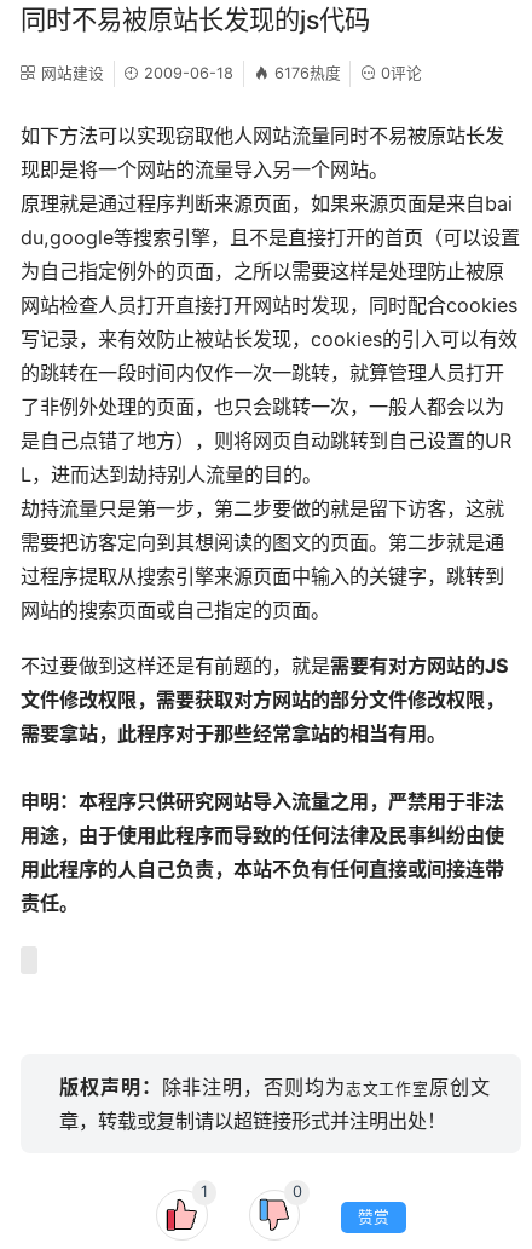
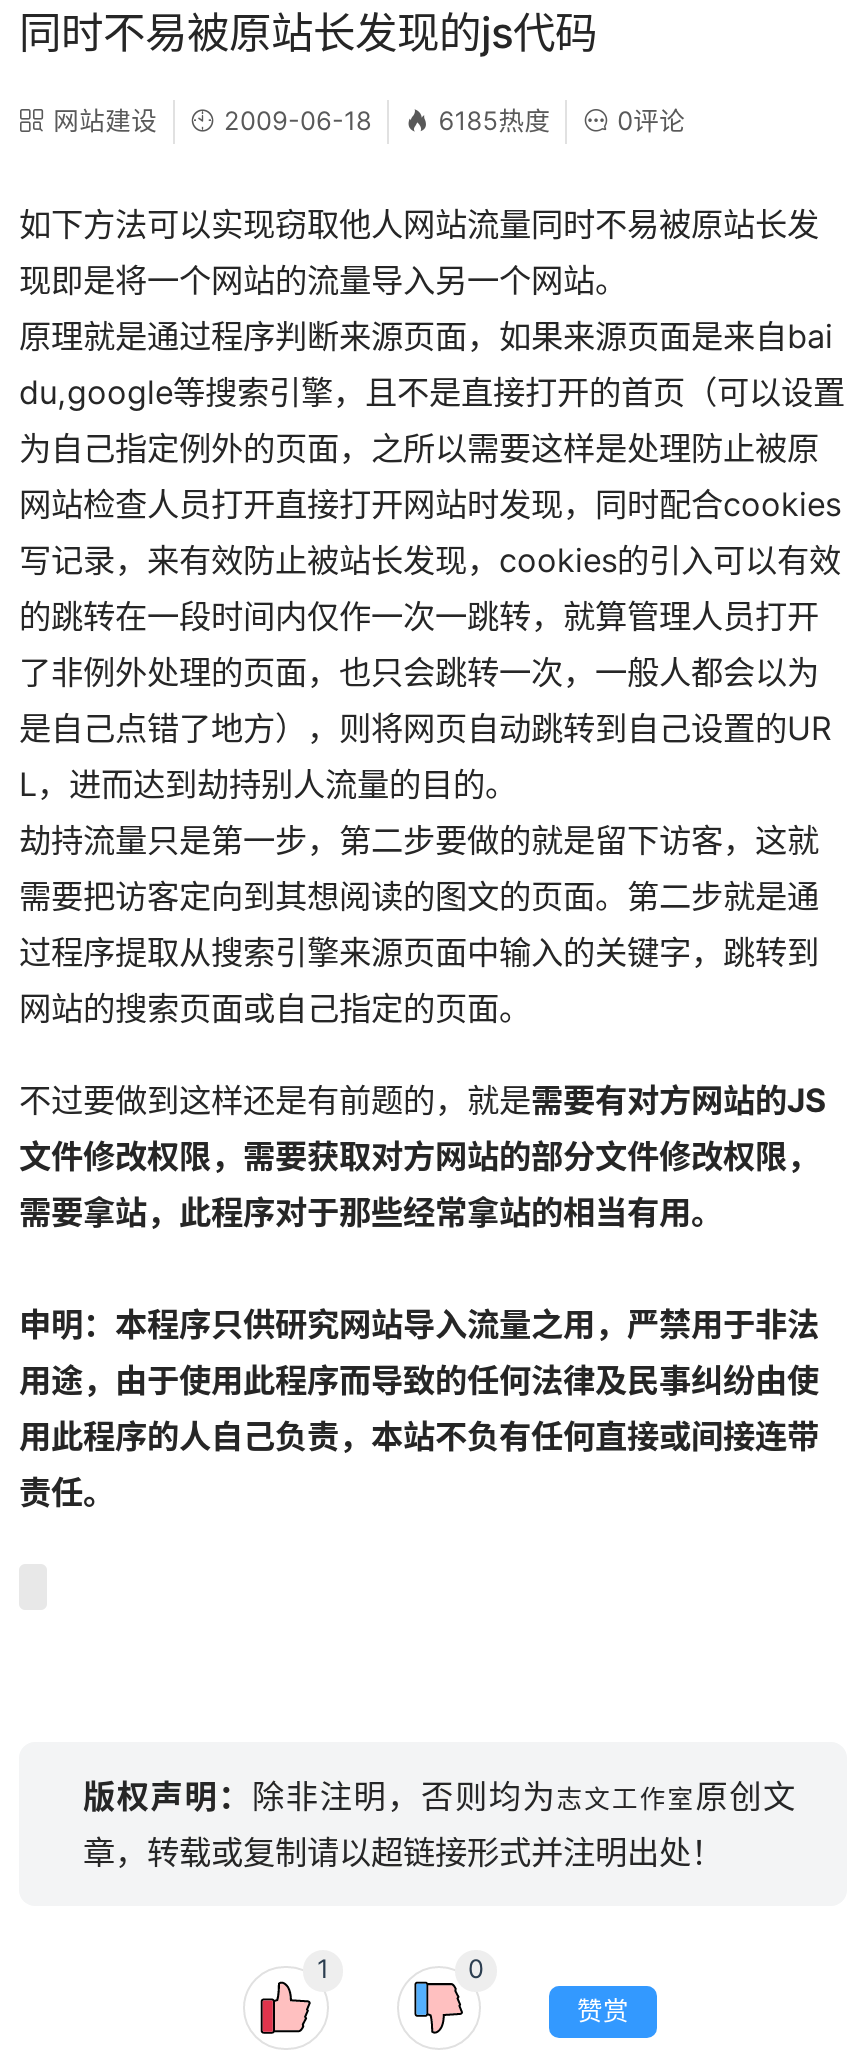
[274,65,341,83] 6176热度 -> [439,107,551,137] 6185热度

